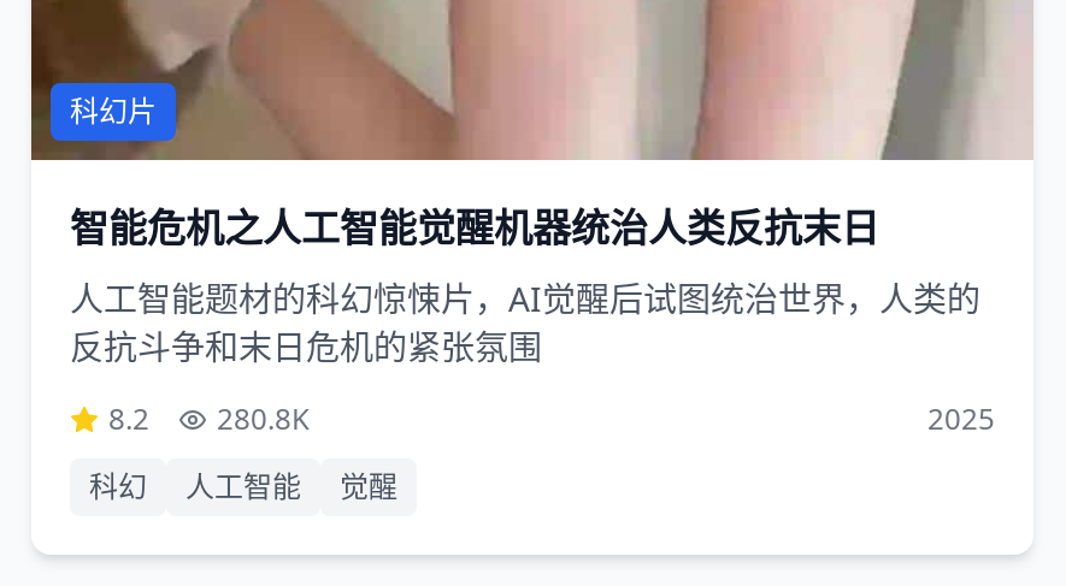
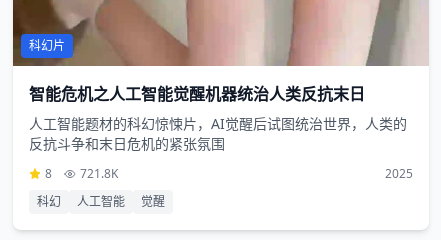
[108,397,308,438] 8.2 | 280.8K -> [45,165,118,182] 8 | 721.8K

